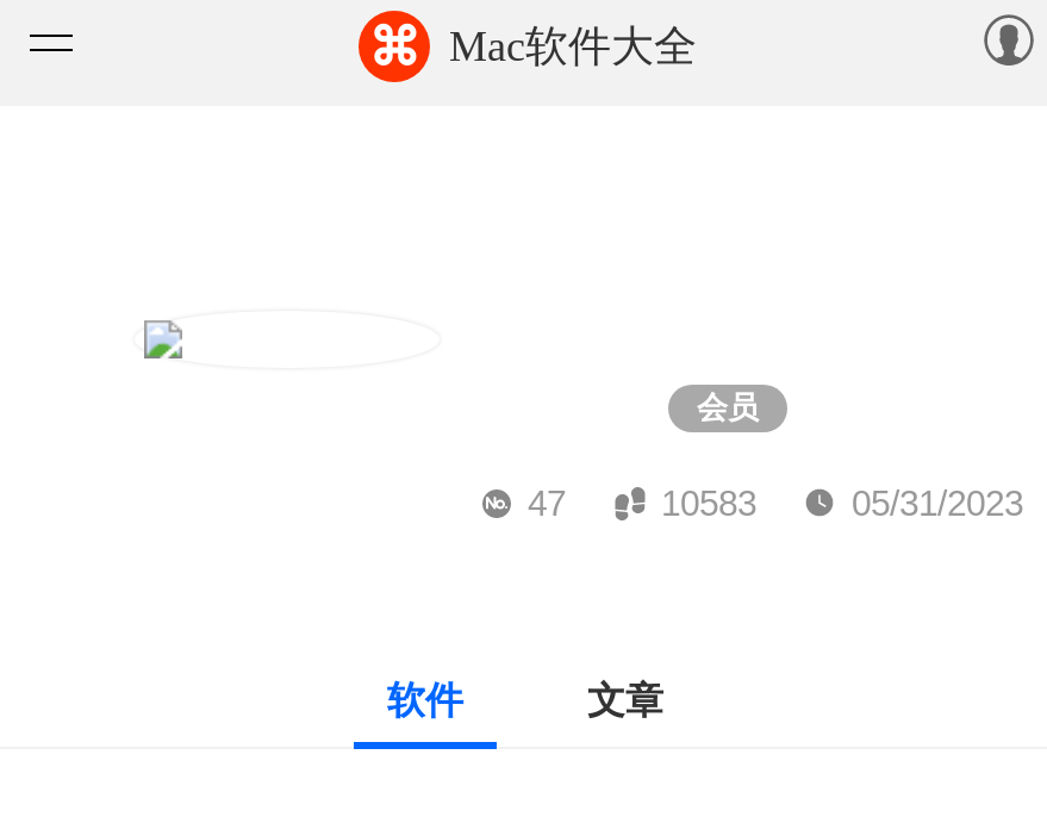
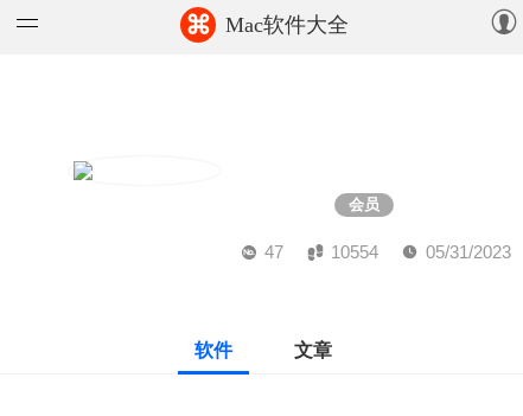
[661,482,756,523] 10583 -> [331,242,378,262] 10554

